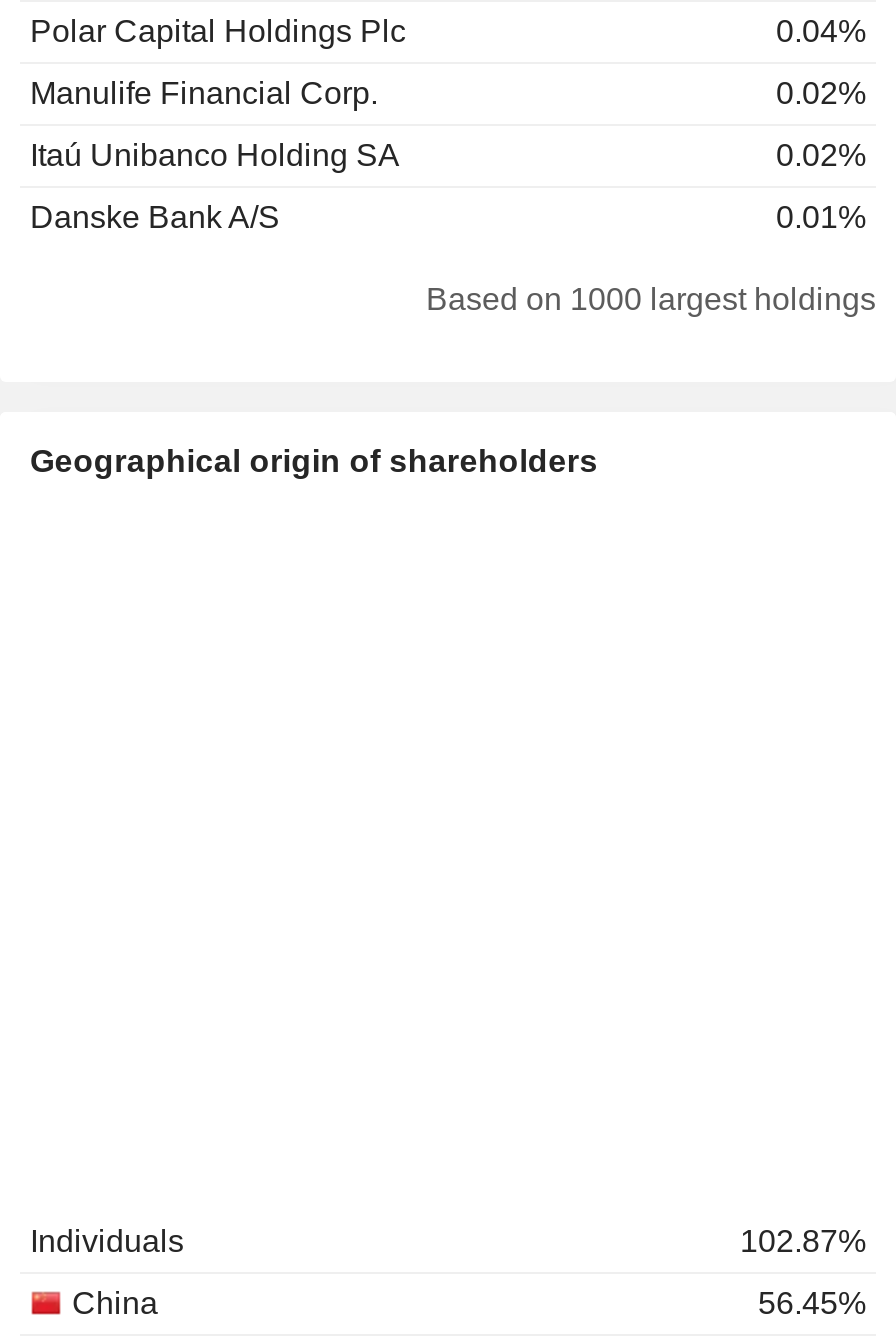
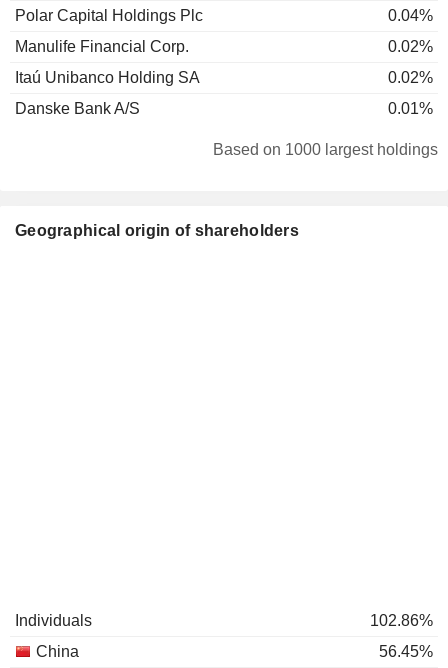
[740,1224,866,1258] 102.87% -> [370,612,433,629] 102.86%

